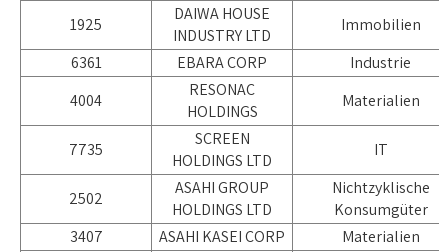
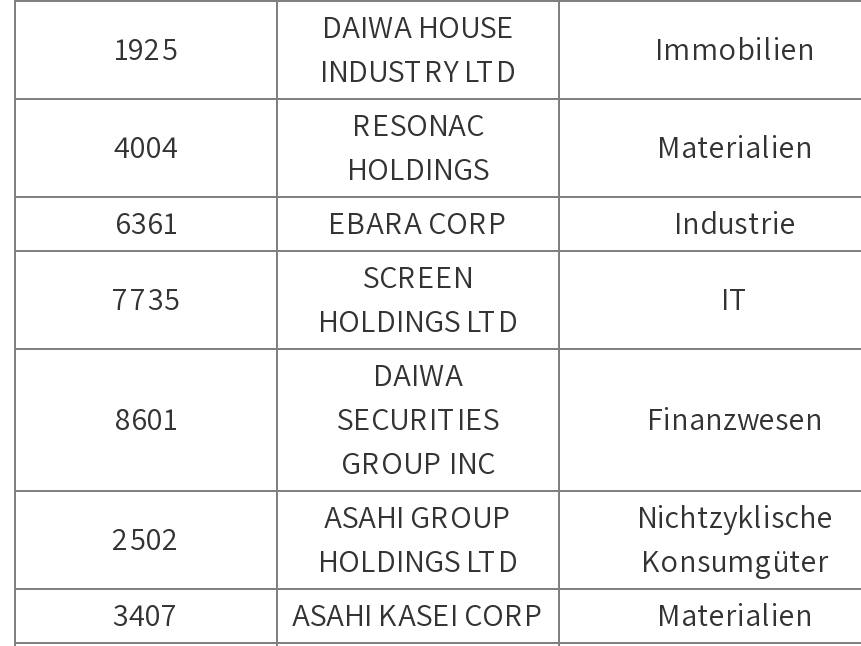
moved [70,52,411,73] -> [115,202,796,244]: 6361 | EBARA CORP | Industrie
moved [70,79,419,122] -> [114,104,813,190]: 4004 | RESONAC | HOLDINGS | Materialien
none -> [115,398,177,440] 8601
none -> [337,354,499,484] DAIWA | SECURITIES | GROUP INC
none -> [647,398,823,440] Finanzwesen

